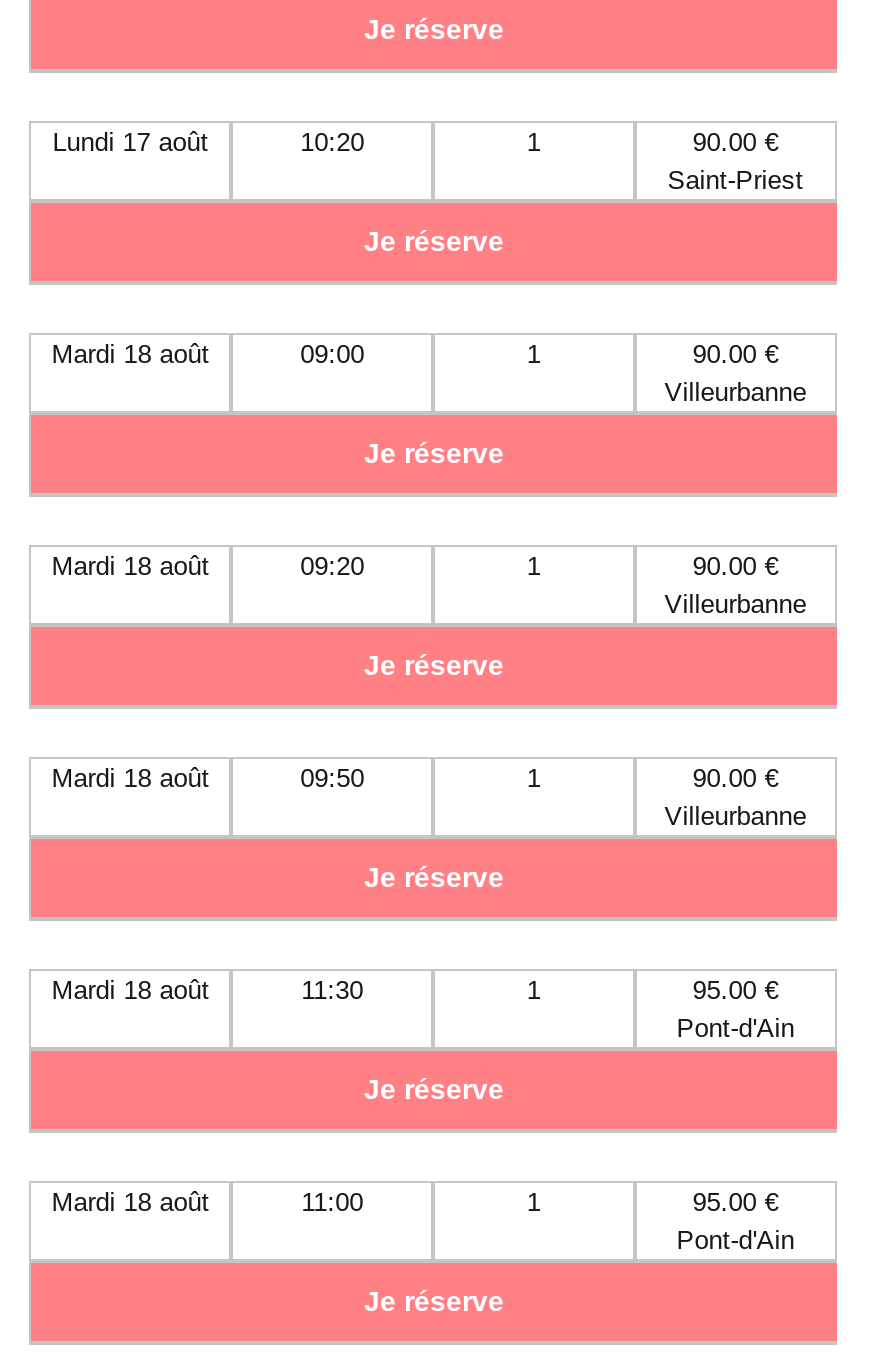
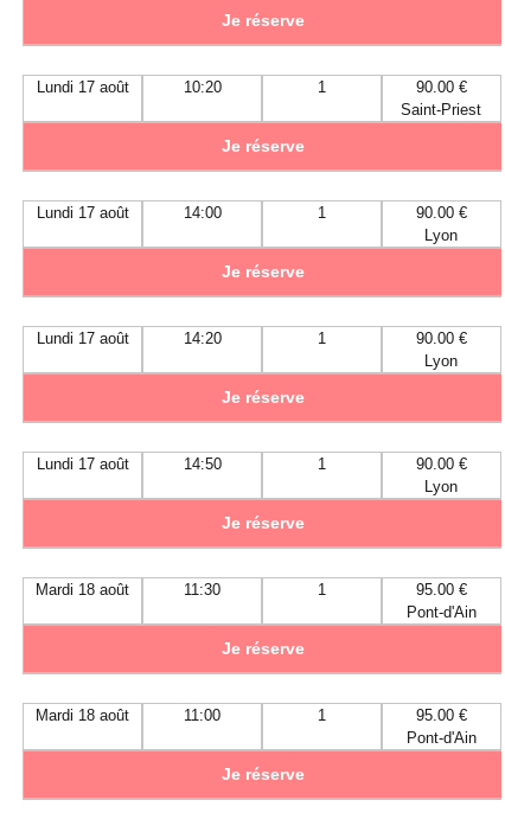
[52,339,210,369] Mardi 18 août -> [37,204,129,222] Lundi 17 août
[300,339,364,369] 09:00 -> [183,204,221,222] 14:00
[664,377,806,407] Villeurbanne -> [425,226,458,244] Lyon
[52,551,210,581] Mardi 18 août -> [37,329,129,347] Lundi 17 août
[300,551,364,581] 09:20 -> [183,329,221,347] 14:20
[664,589,806,619] Villeurbanne -> [425,352,458,370] Lyon
[52,763,210,793] Mardi 18 août -> [37,455,129,473] Lundi 17 août
[300,763,364,793] 09:50 -> [183,455,221,473] 14:50
[664,801,806,831] Villeurbanne -> [425,478,458,495] Lyon

